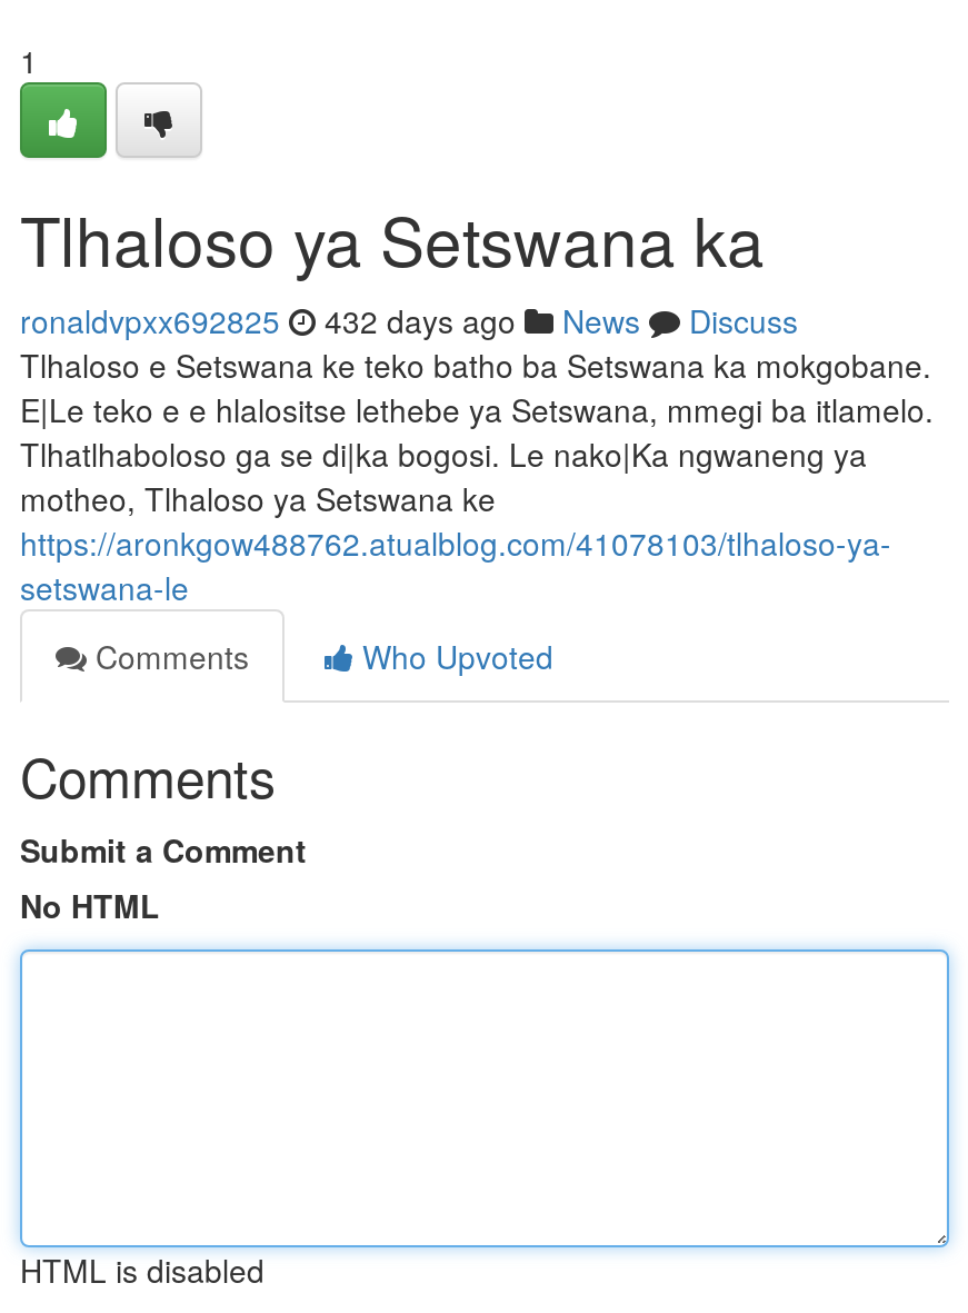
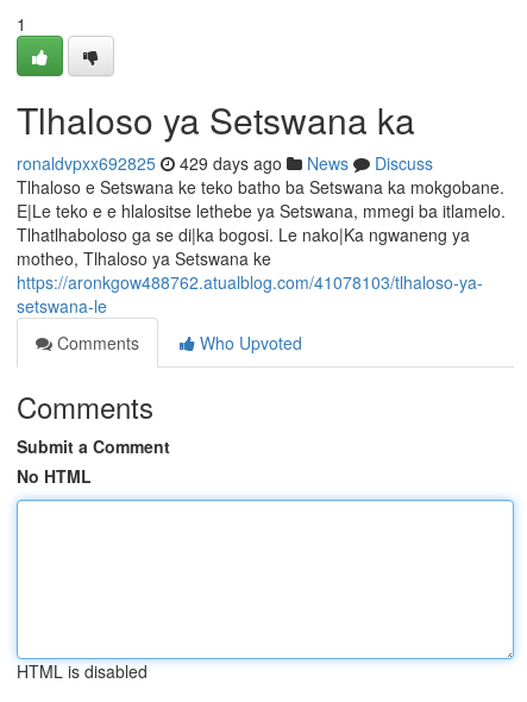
[20,298,798,342] ronaldvpxx692825 432 days ago News Discuss -> [17,151,433,175] ronaldvpxx692825 429 days ago News Discuss

